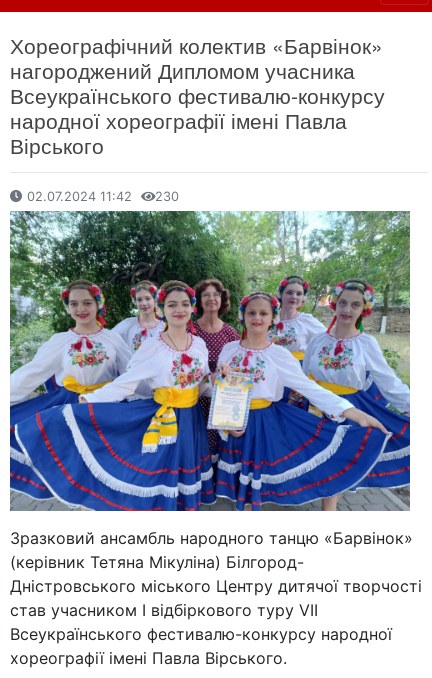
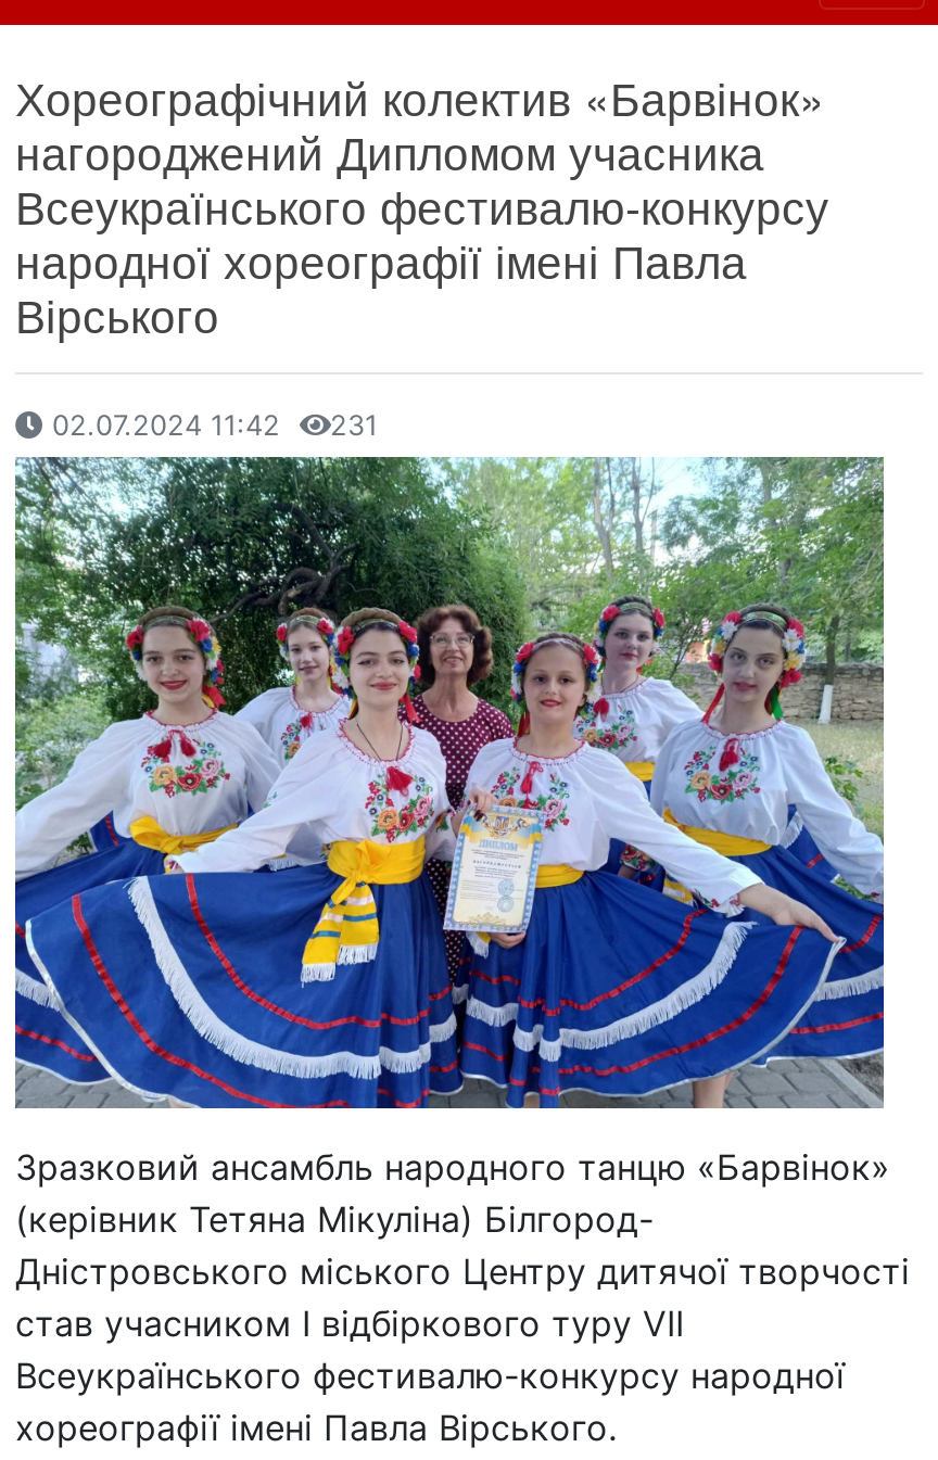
[23,189,179,204] 02.07.2024 11:42 230 -> [43,410,378,442] 02.07.2024 11:42 231

